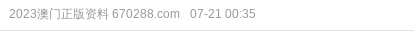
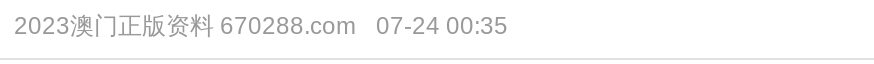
[9,7,256,21] 2023澳门正版资料 670288.com 07-21 00:35 -> [14,12,508,40] 2023澳门正版资料 670288.com 07-24 00:35

